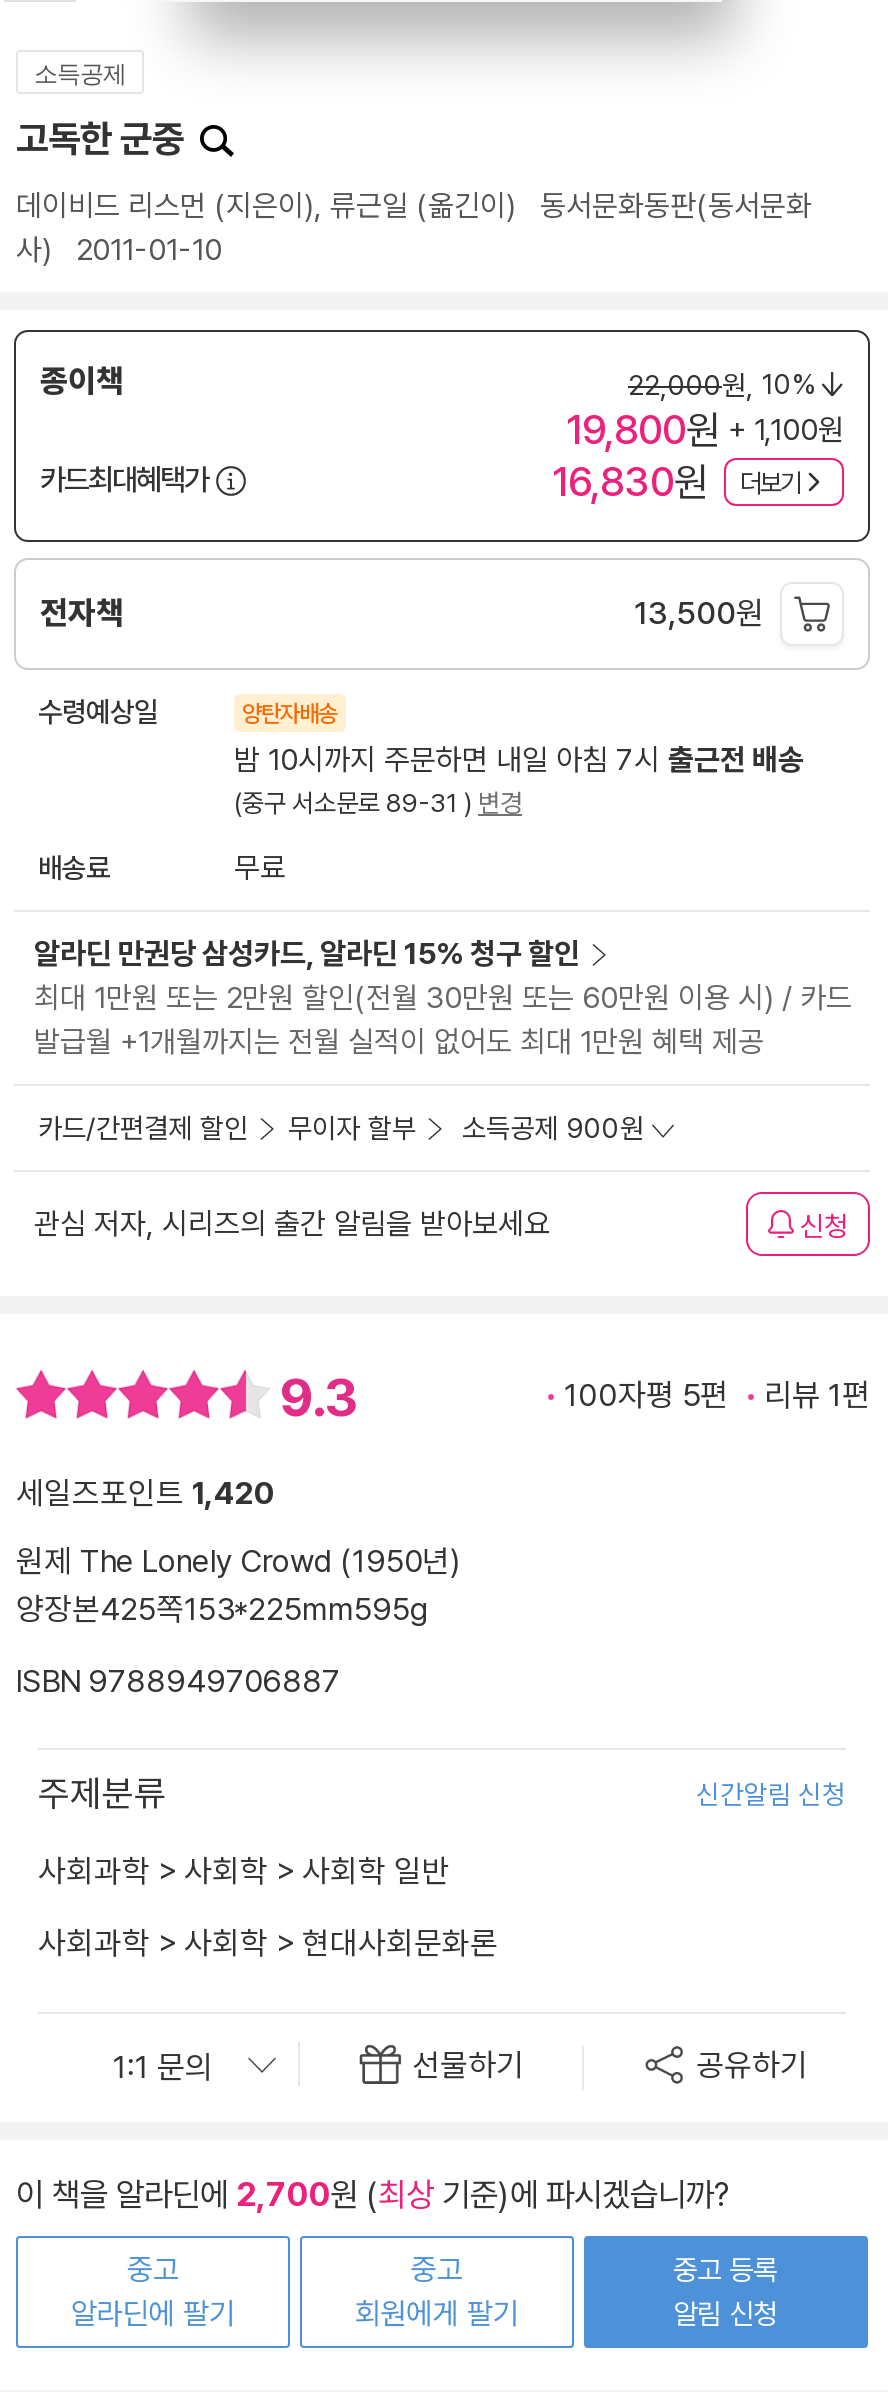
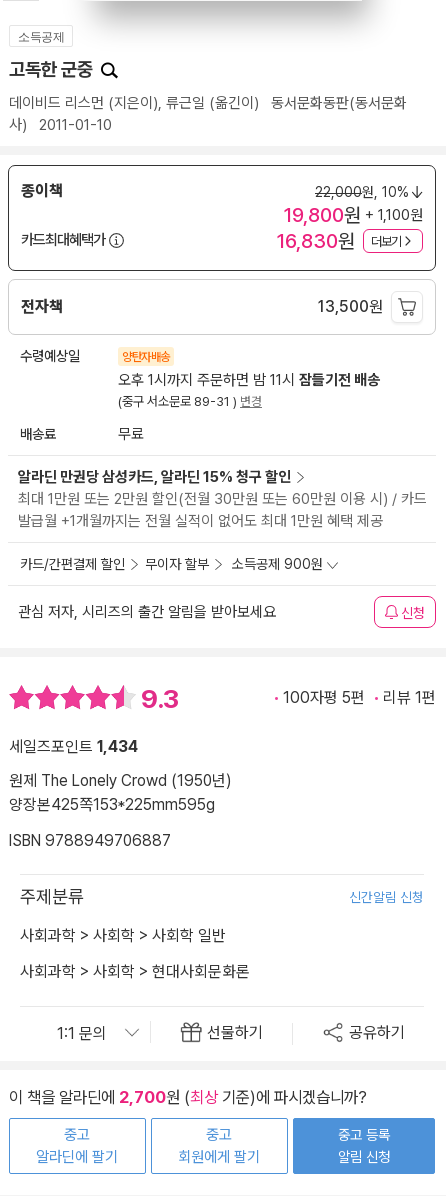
[234,743,804,779] 밤 10시까지 주문하면 내일 아침 7시 출근전 배송 -> [118,371,380,389] 오후 1시까지 주문하면 밤 11시 잠들기전 배송
[16,1473,276,1511] 세일즈포인트 1,420 -> [9,737,138,756] 세일즈포인트 1,434

